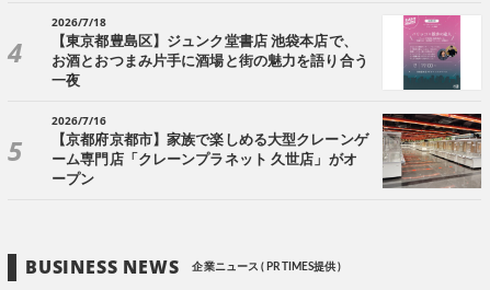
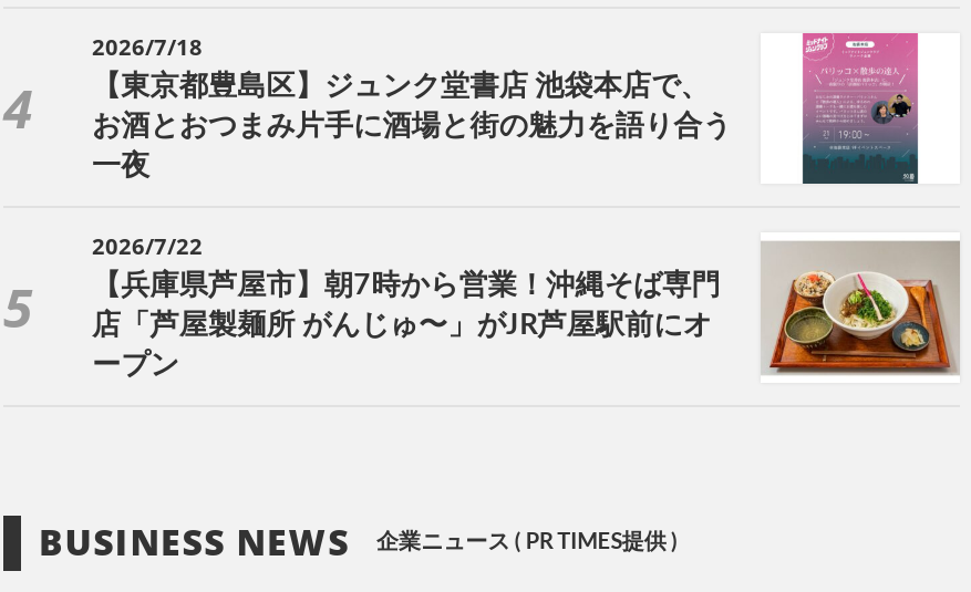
[52,113,106,128] 2026/7/16 -> [92,231,203,262] 2026/7/22
[52,113,482,189] [image] | 【京都府京都市】家族で楽しめる大型クレーンゲ -> [92,232,960,383] [image] | 【兵庫県芦屋市】朝7時から営業！沖縄そば専門
[52,154,357,168] ーム専門店「クレーンプラネット 久世店」がオ -> [92,313,712,342] 店「芦屋製麺所 がんじゅ〜」がJR芦屋駅前にオ

